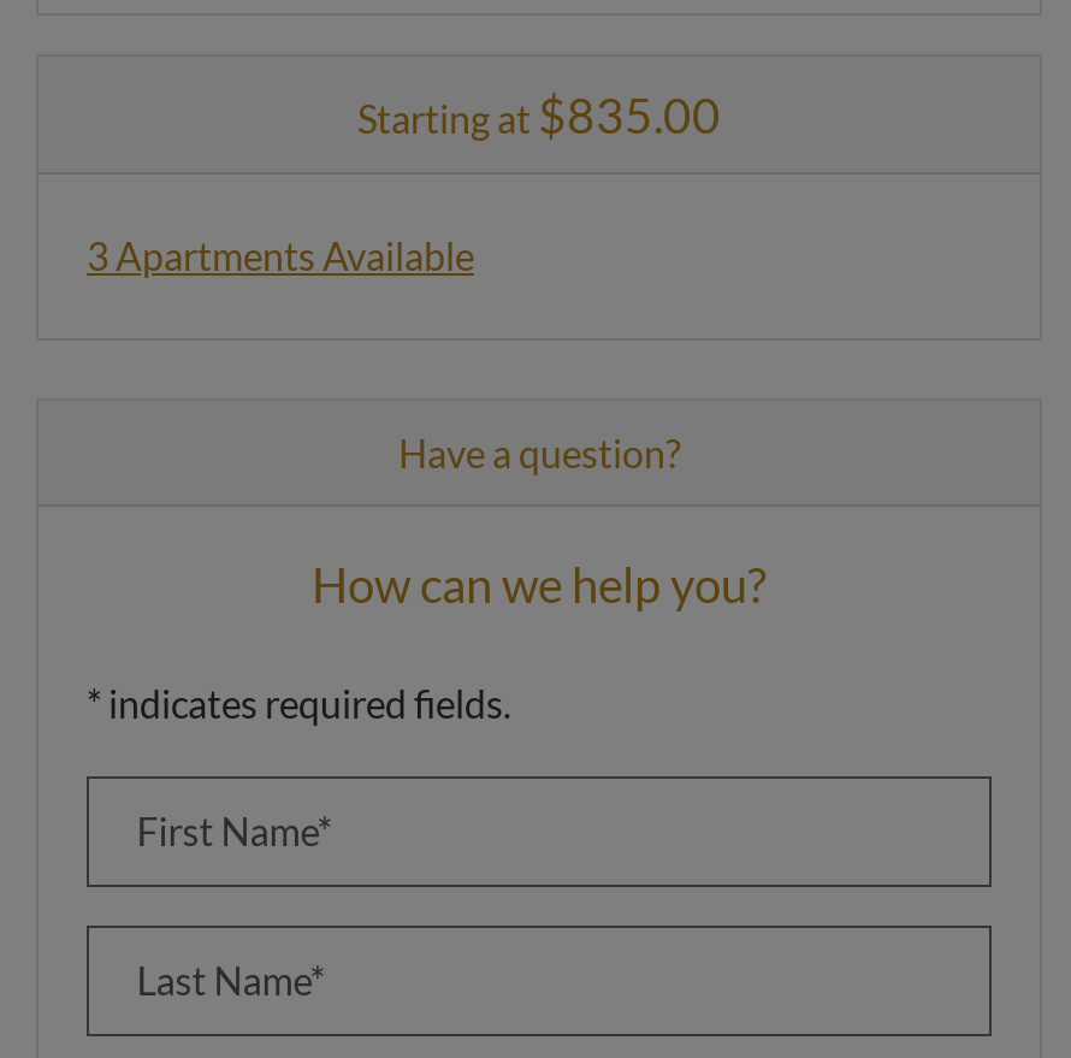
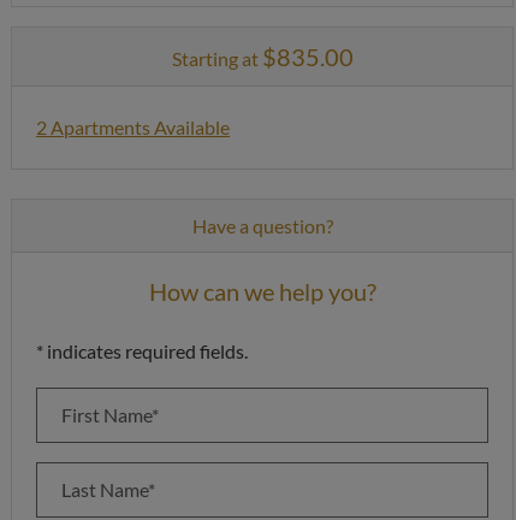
[87,231,474,277] 3 Apartments Available -> [36,116,230,139] 2 Apartments Available

